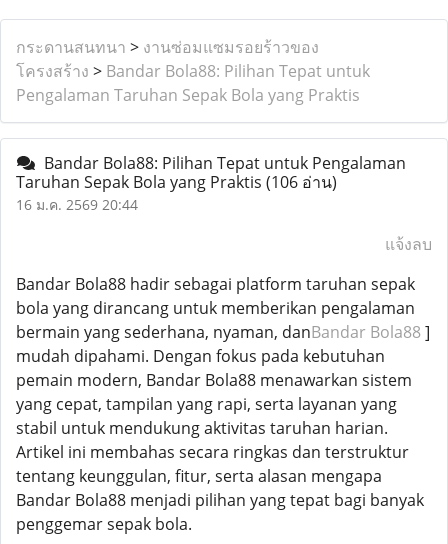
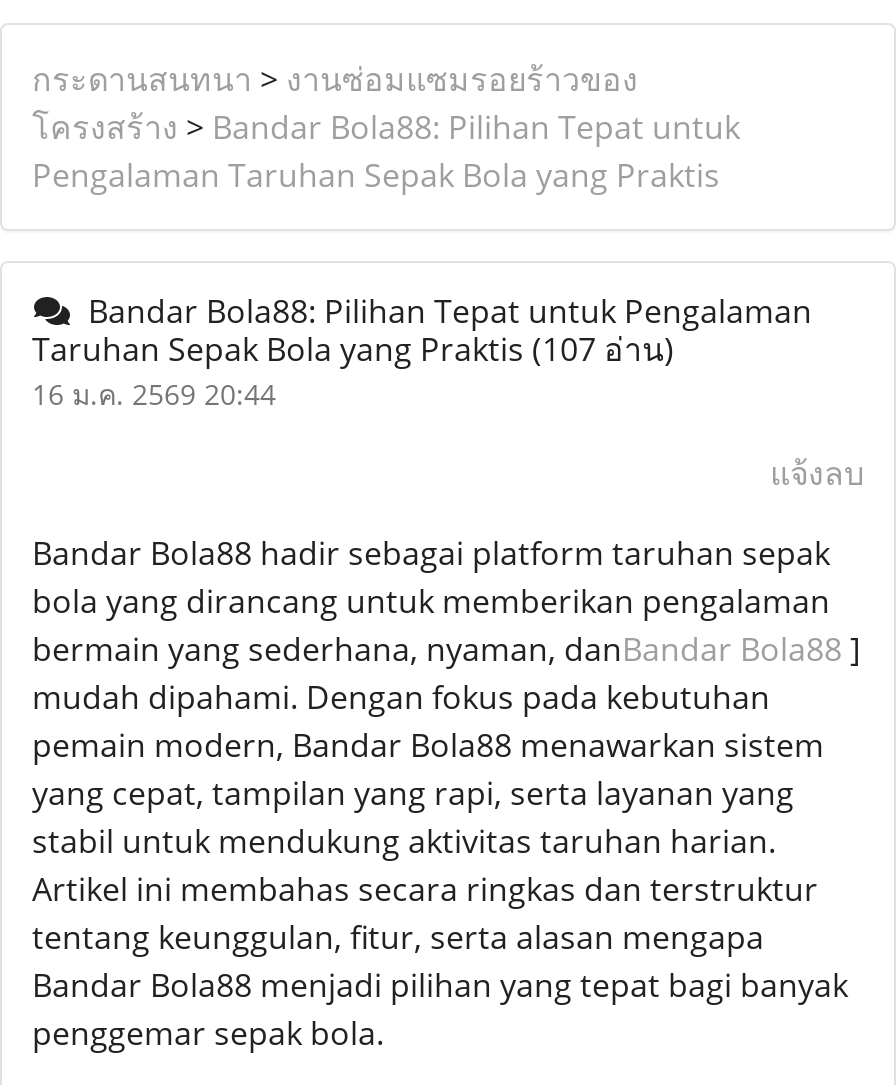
[16,171,337,193] Taruhan Sepak Bola yang Praktis (106 อ่าน) -> [32,327,674,371] Taruhan Sepak Bola yang Praktis (107 อ่าน)

